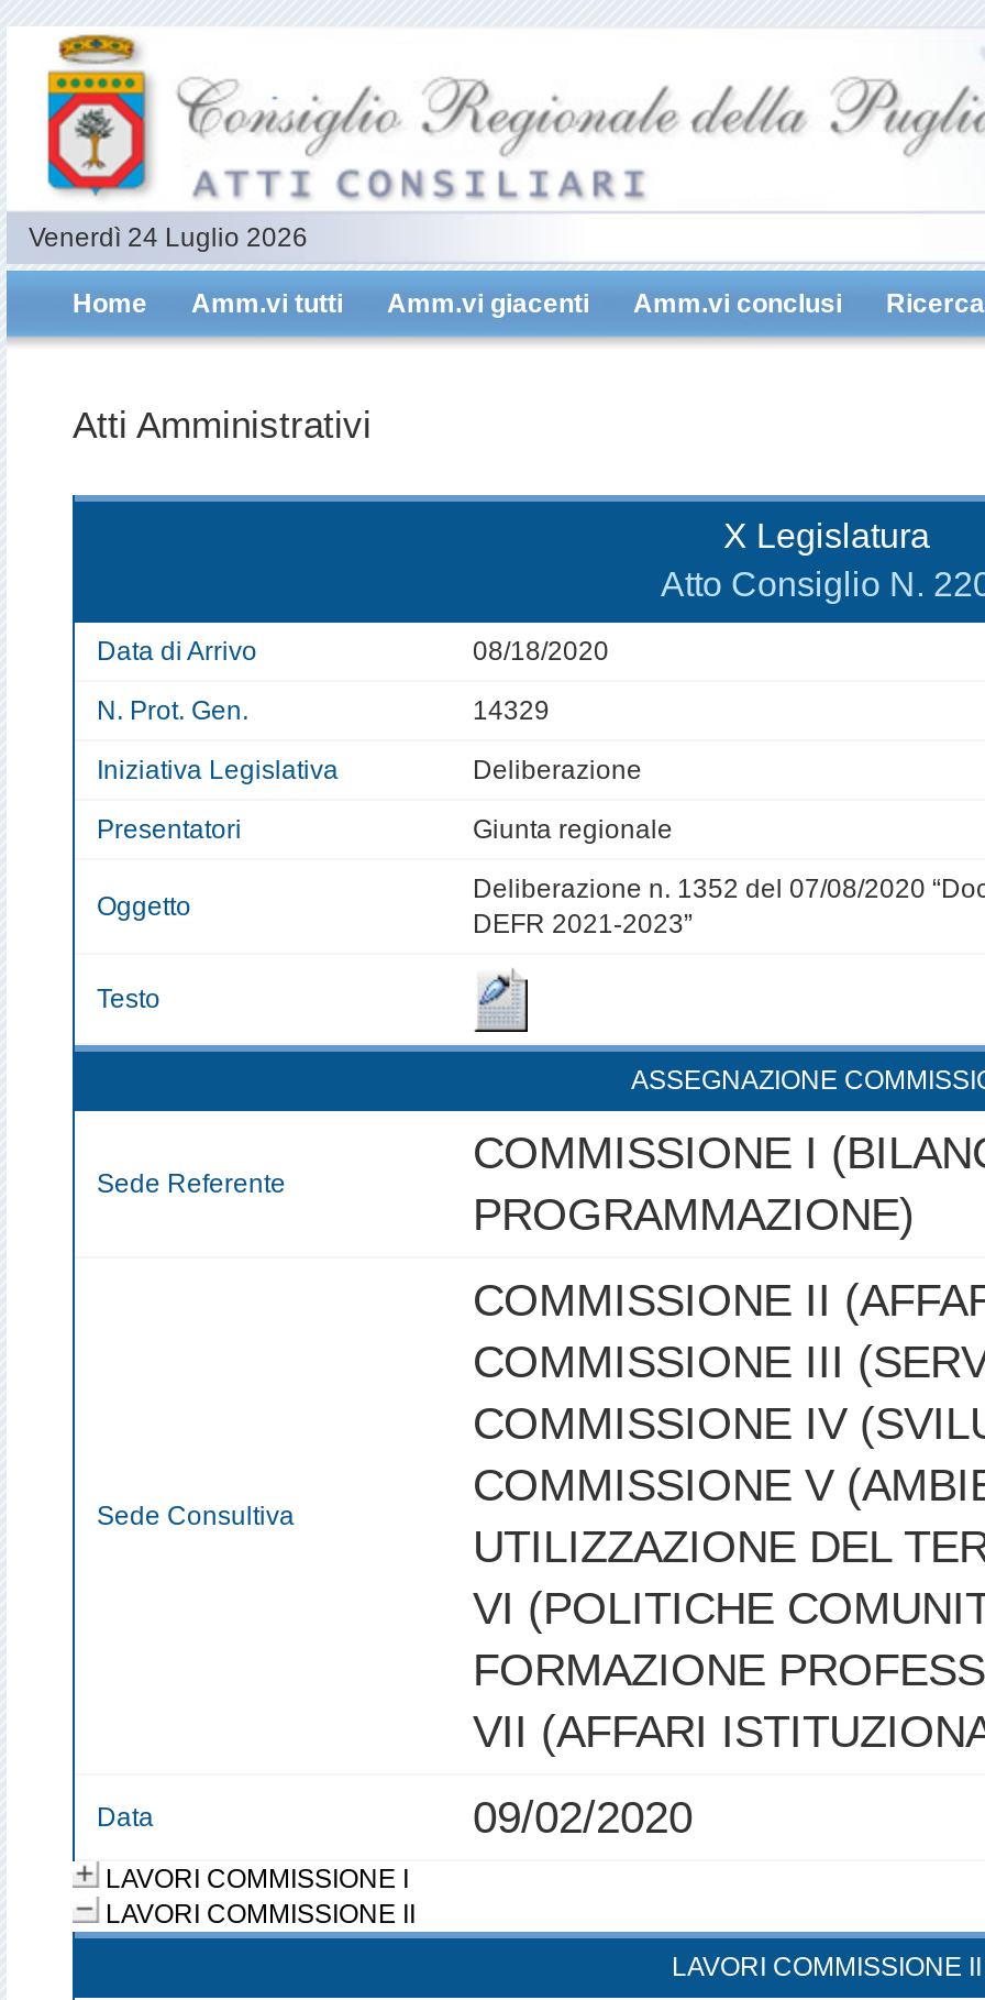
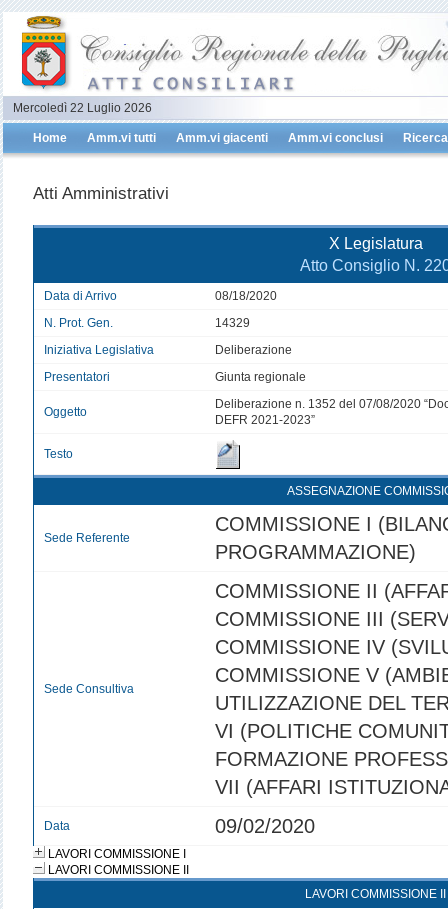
[29,222,308,253] Venerdì 24 Luglio 2026 -> [13,101,152,115] Mercoledì 22 Luglio 2026

